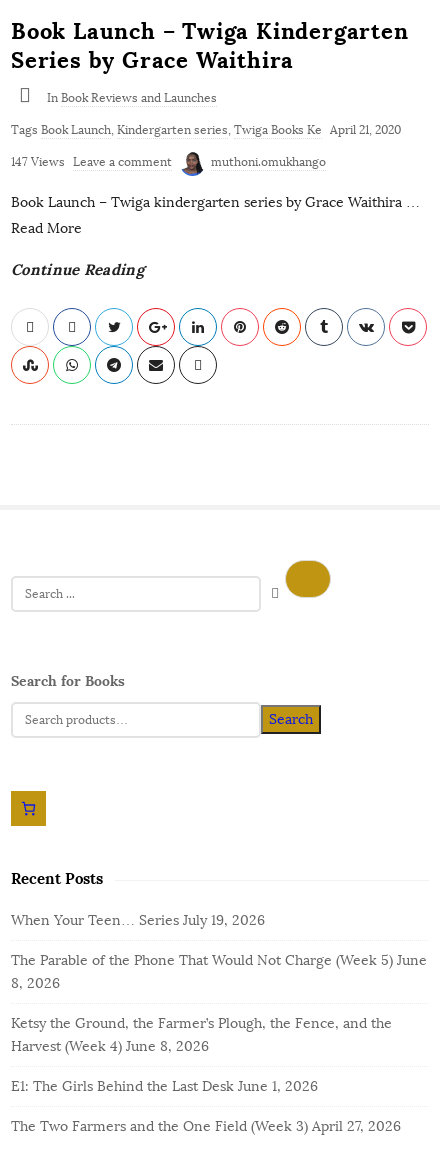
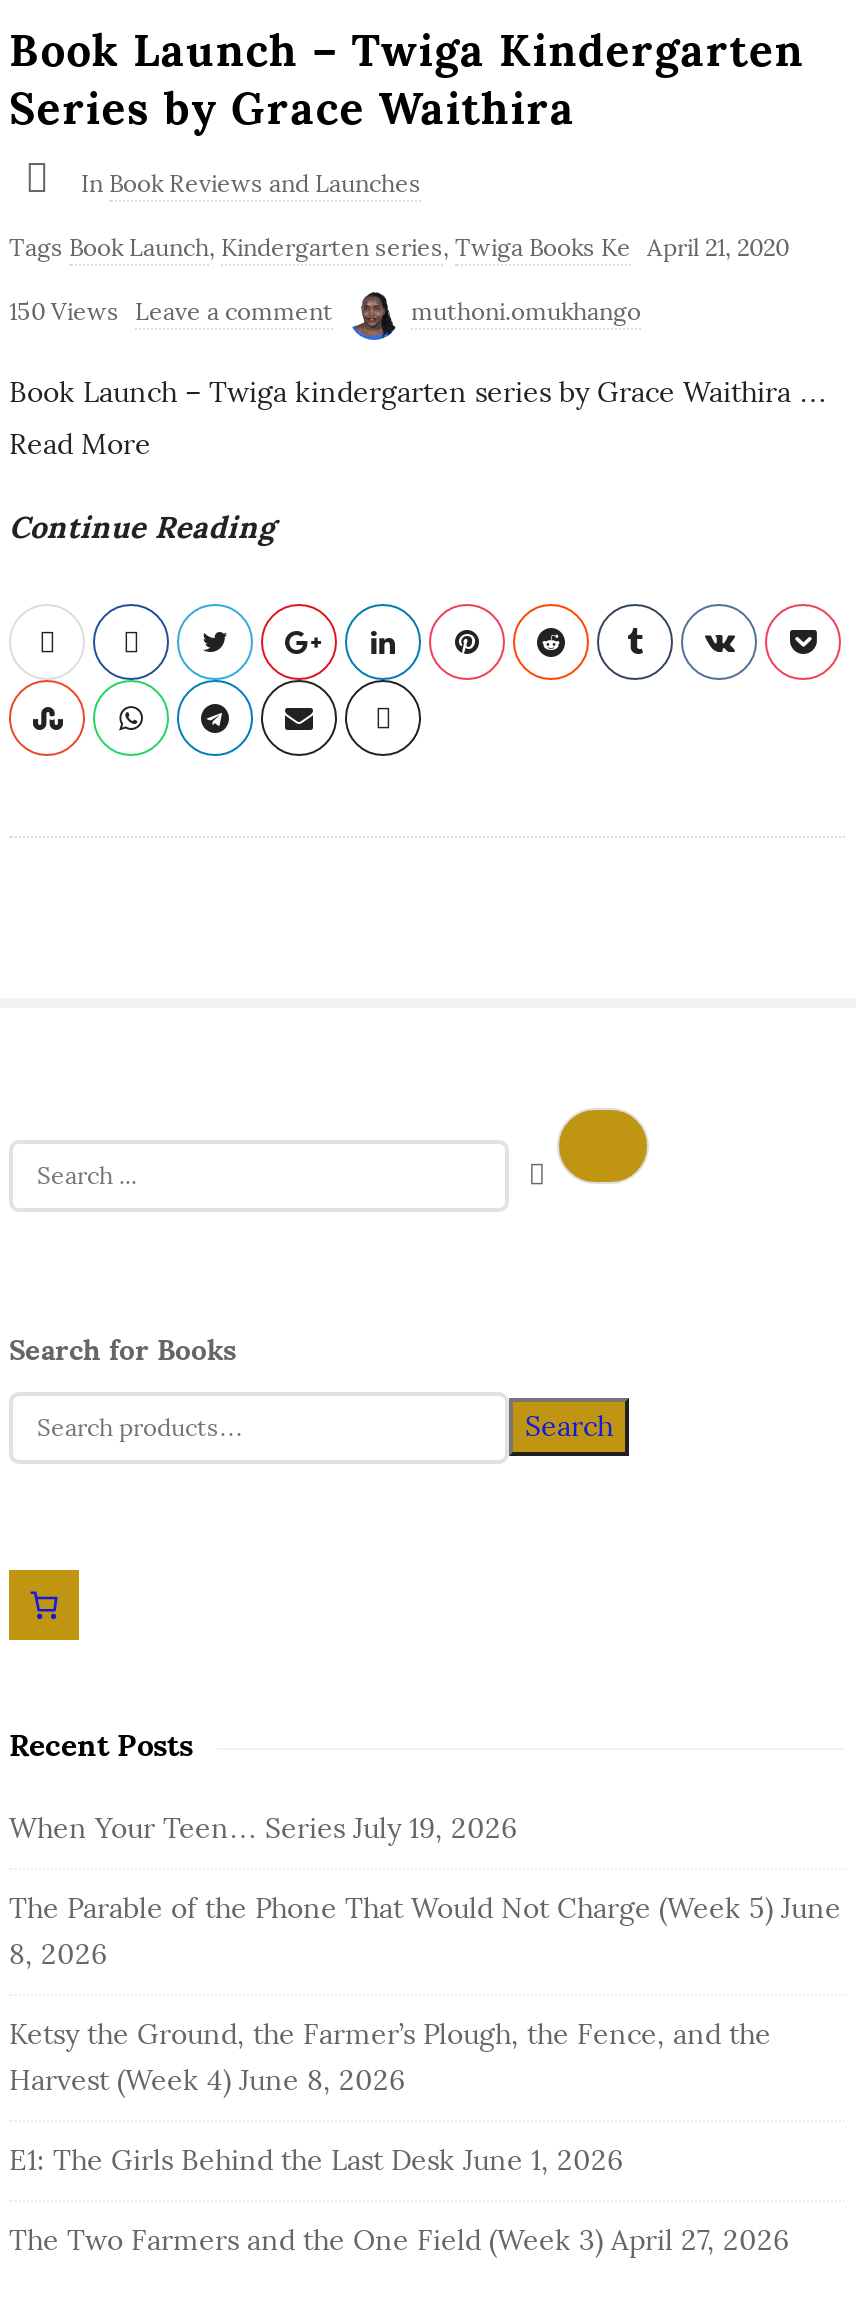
[11,155,172,169] 147 Views Leave a comment -> [9,298,333,326] 150 Views Leave a comment

